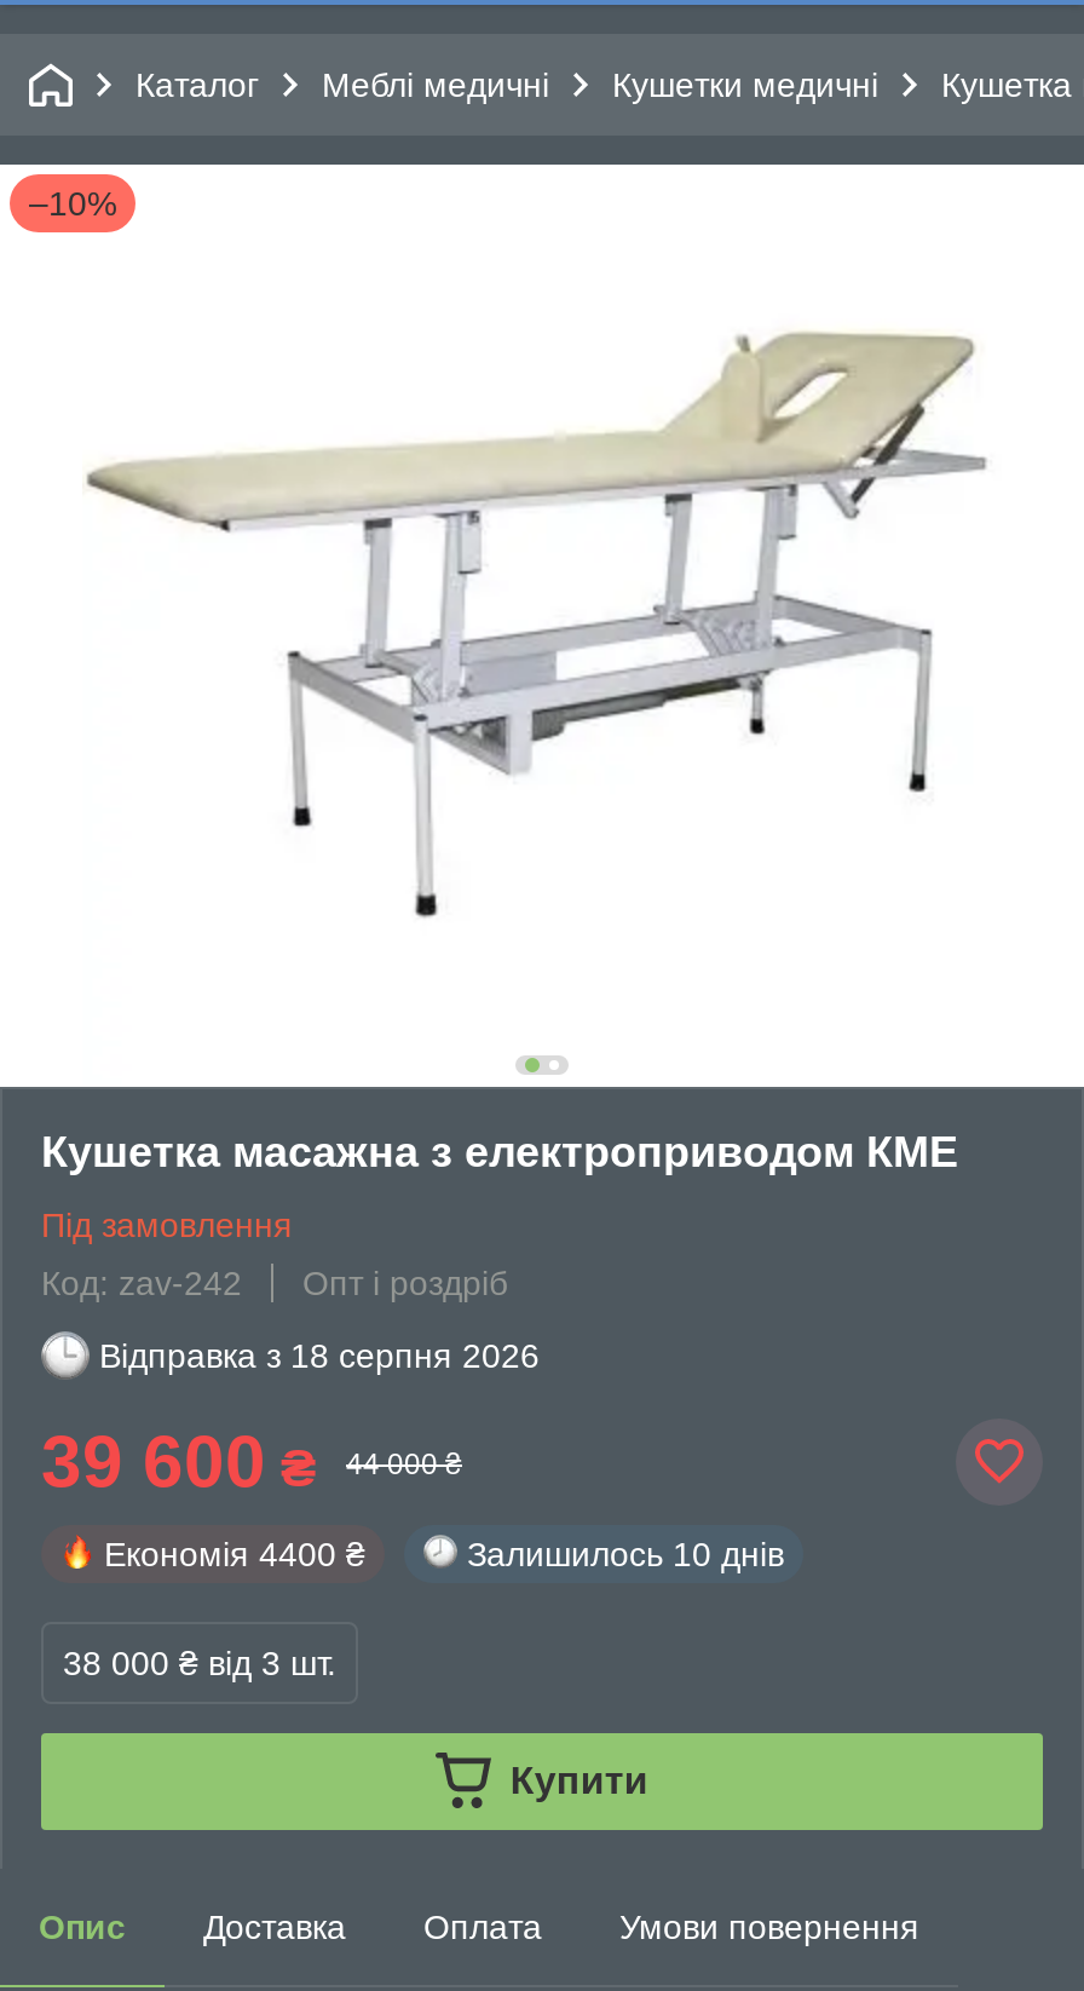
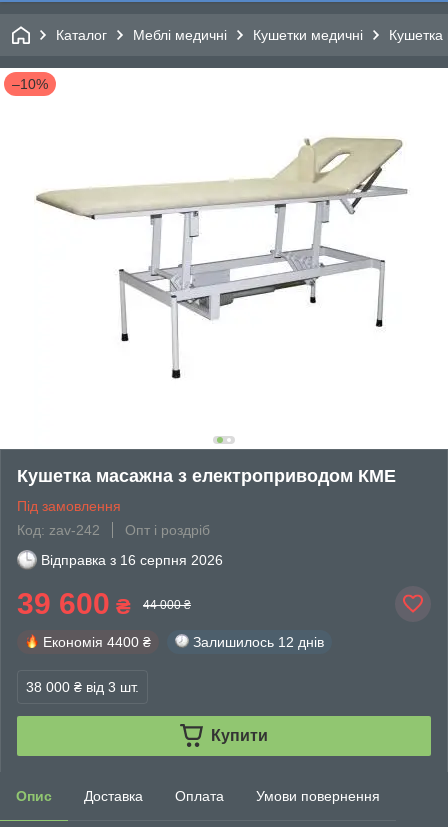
[99,1336,540,1374] Відправка з 18 серпня 2026 -> [41,552,223,568] Відправка з 16 серпня 2026
[467,1534,784,1573] Залишилось 10 днів -> [193,634,324,650] Залишилось 12 днів

